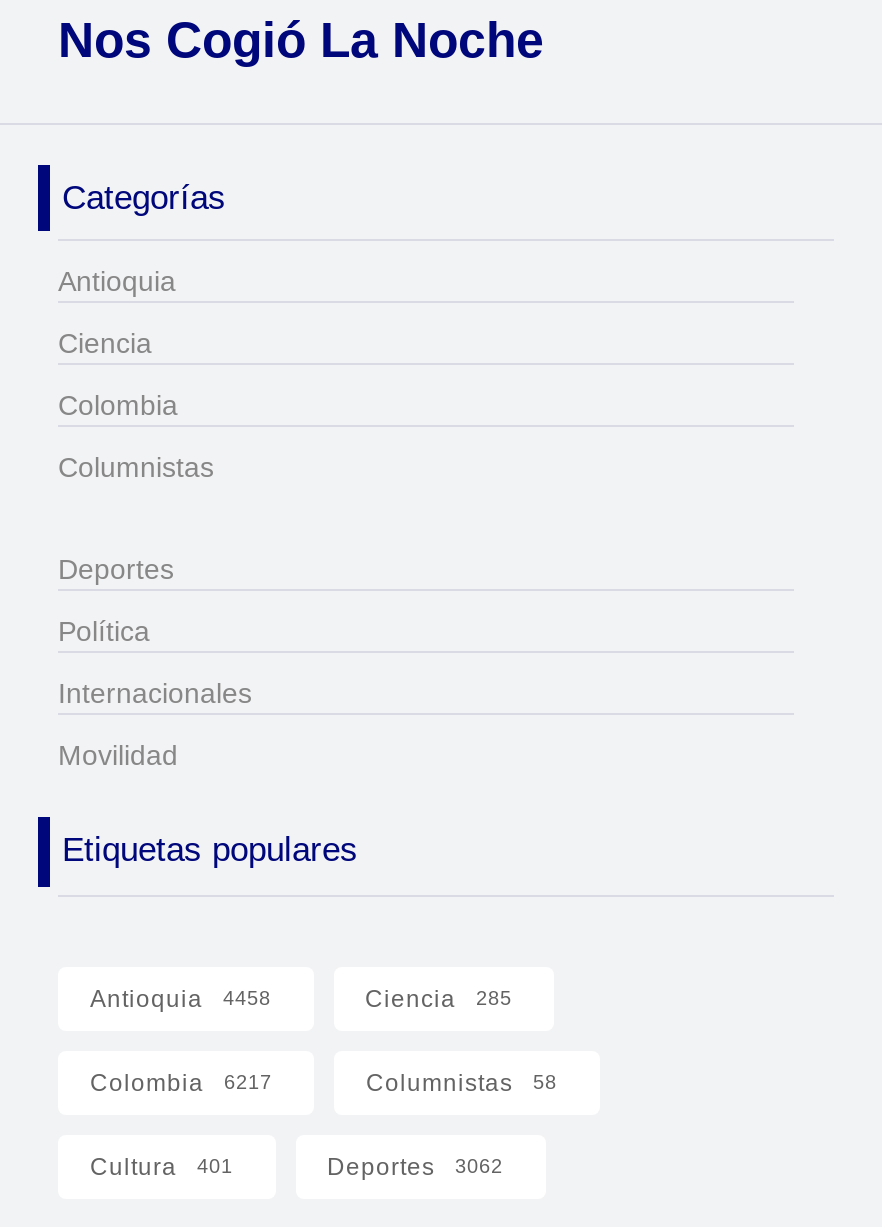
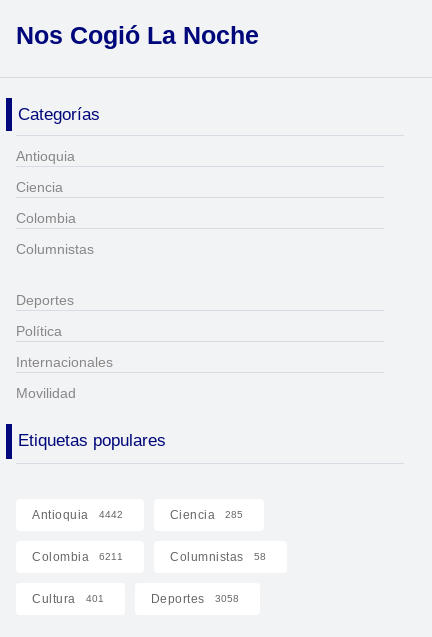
[90,986,271,1014] Antioquia 4458 -> [32,508,122,522] Antioquia 4442
[90,1070,272,1098] Colombia 6217 -> [32,550,123,564] Colombia 6211
[327,1154,503,1182] Deportes 3062 -> [150,592,238,606] Deportes 3058

